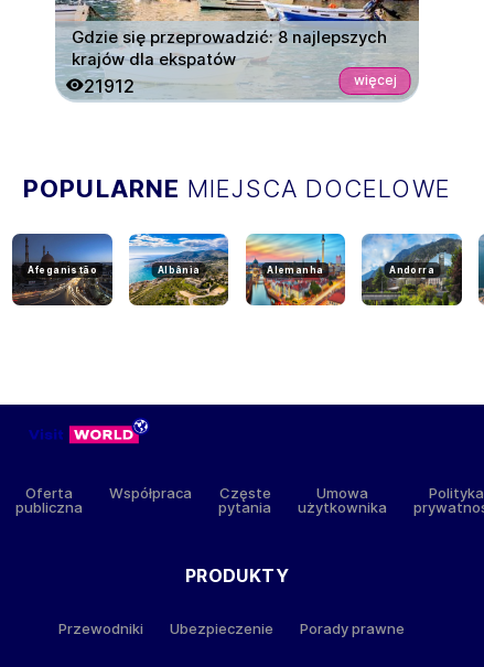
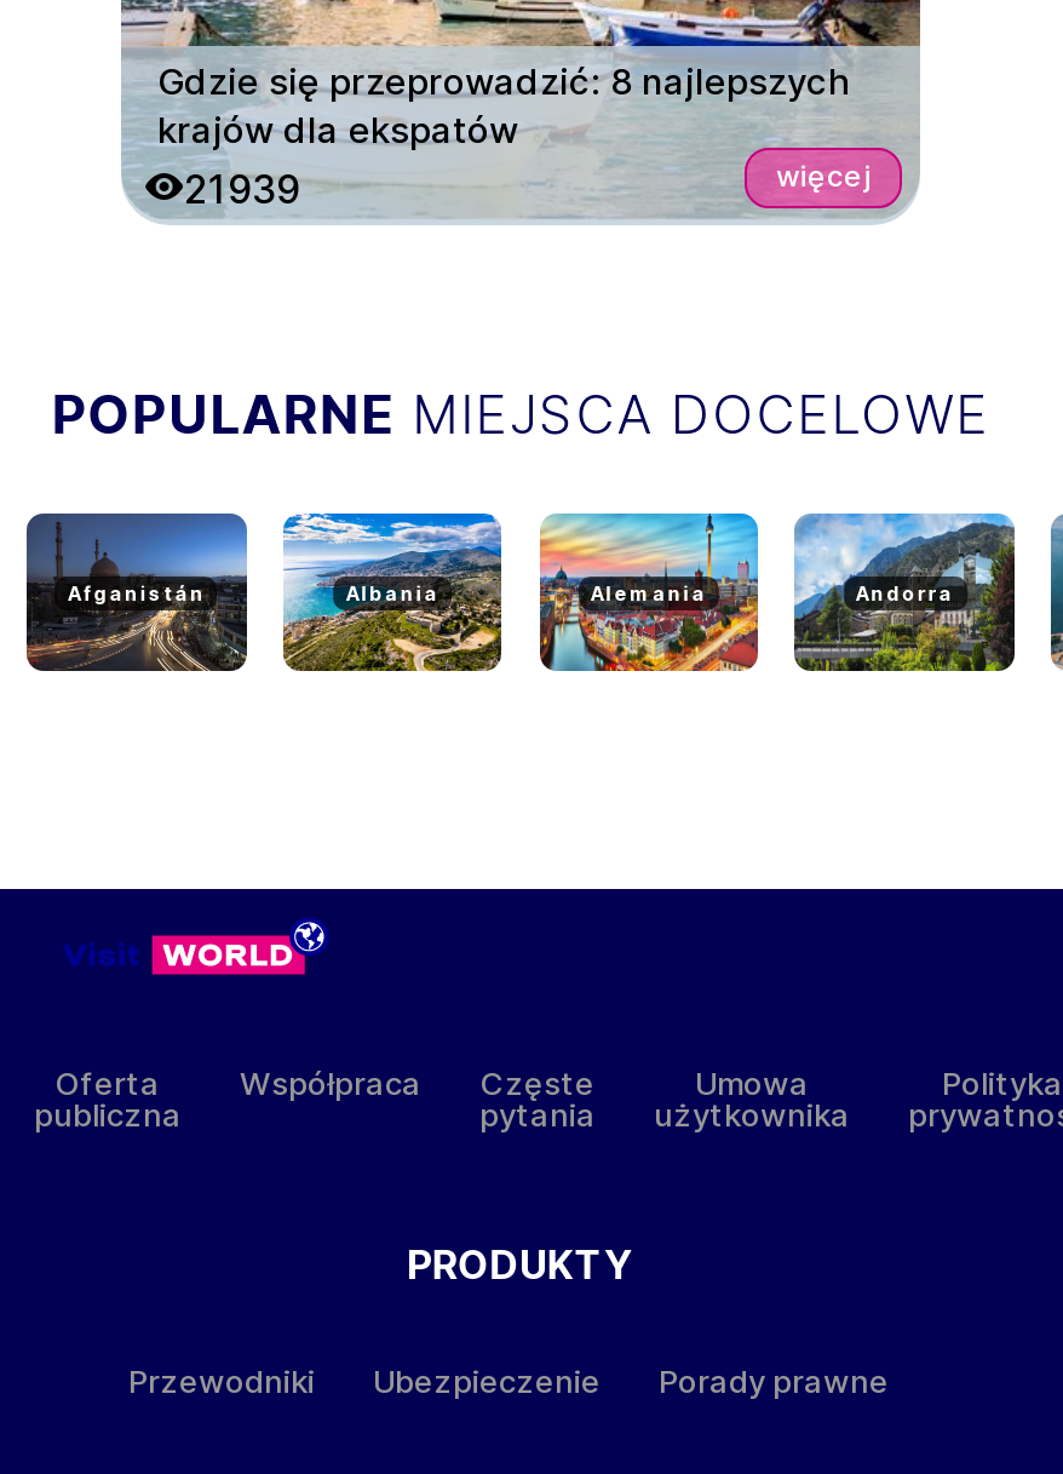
[84,75,135,97] 21912 -> [184,165,300,214] 21939
[27,264,324,275] Afeganistão | Albânia | Alemanha -> [68,581,707,605] Afganistán | Albania | Alemania

